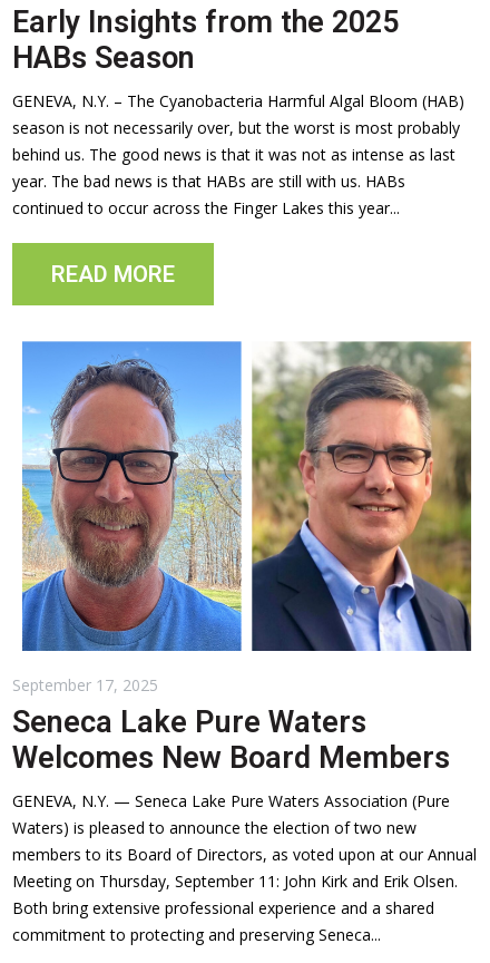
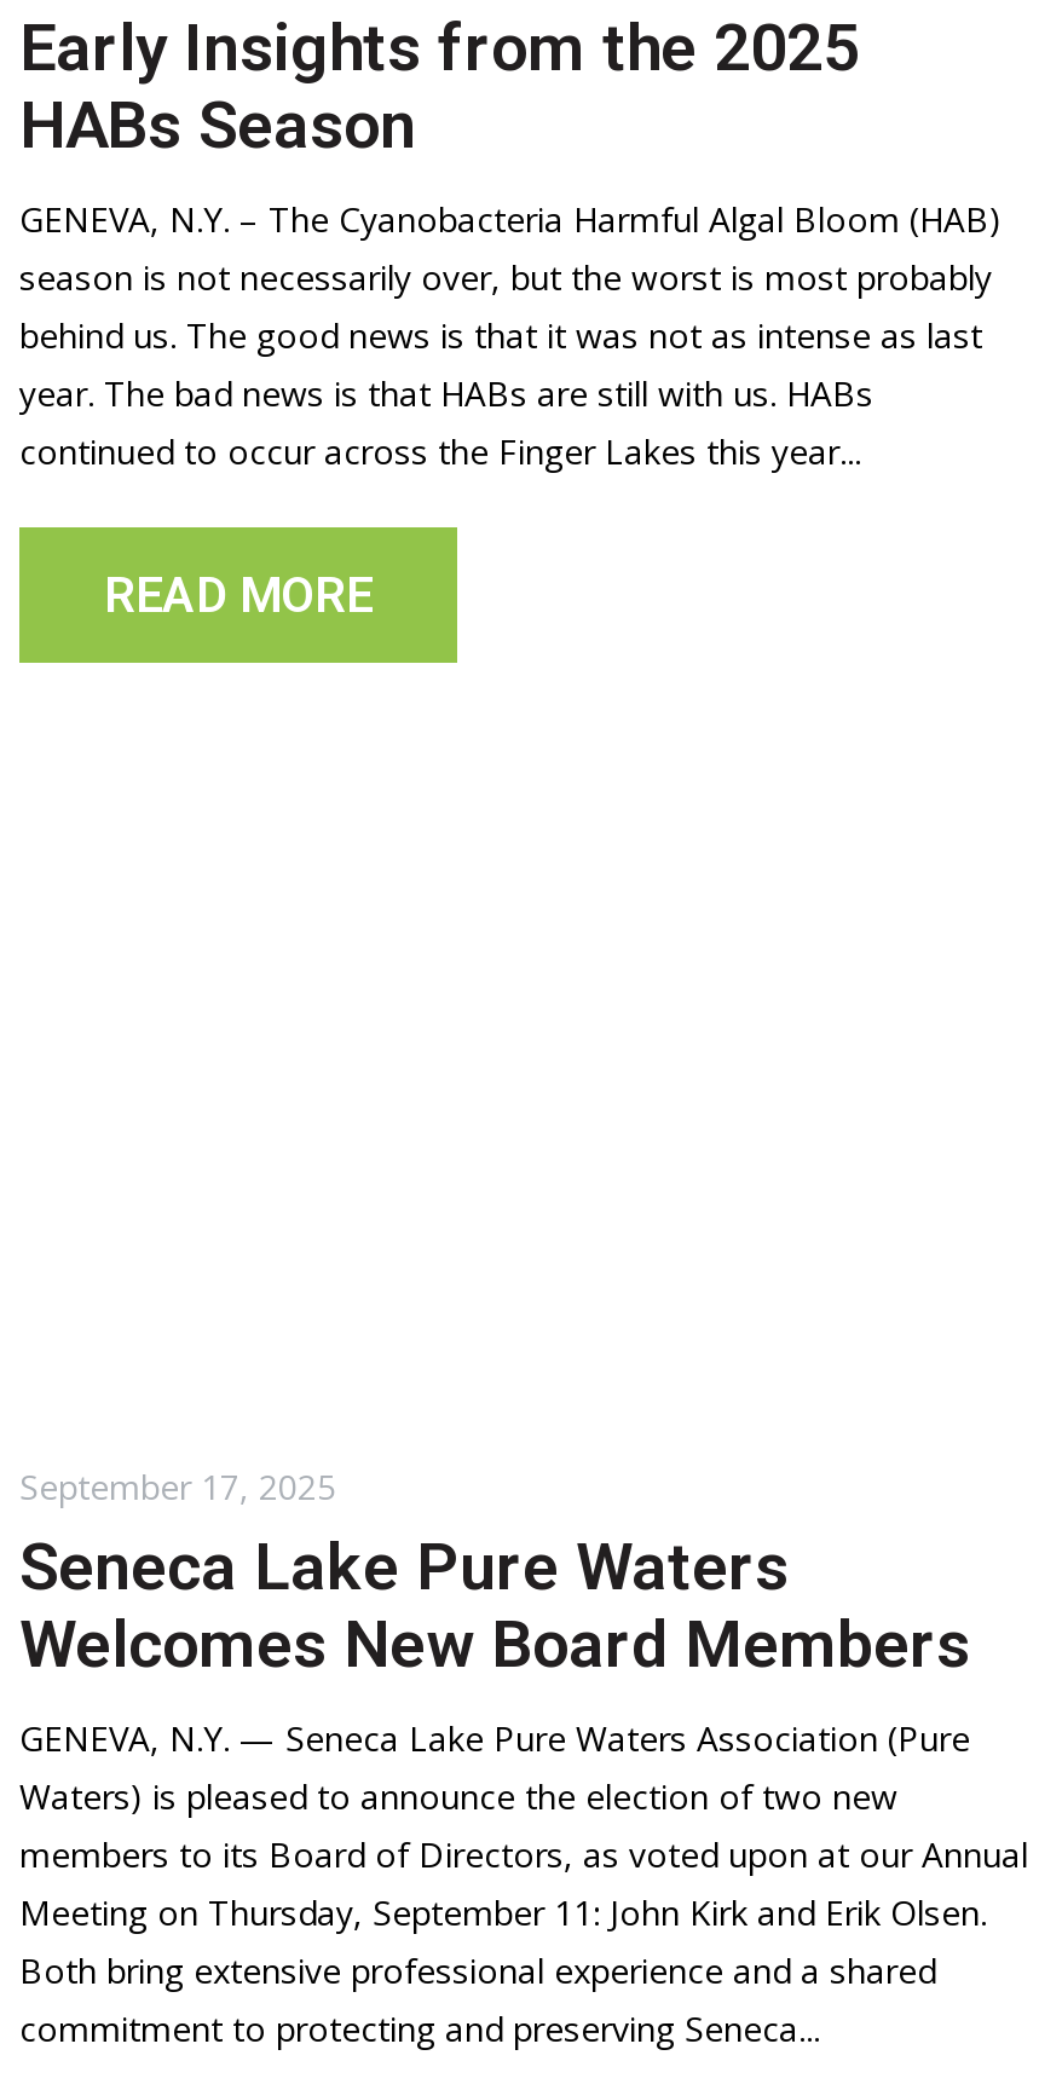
[21,340,243,652] [image] -> none
[251,340,472,652] [image] -> none

